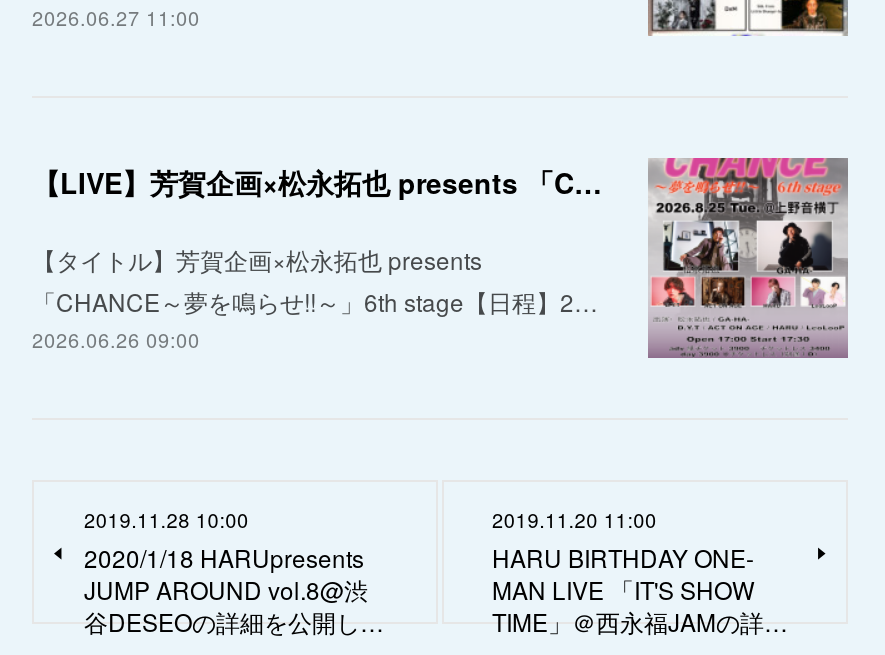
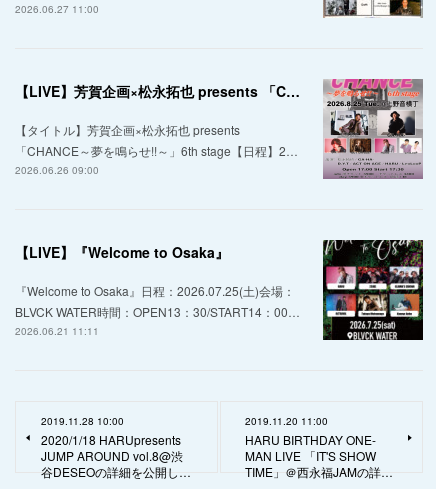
none -> [15,239,424,341] [image] | 【LIVE】『Welcome to Osaka』 | 『Welcome to Osaka』日程：2026.07.25(土)会場： | BLVCK WATER時間：OPEN13：30/START14：00… | 2026.06.21 11:11

